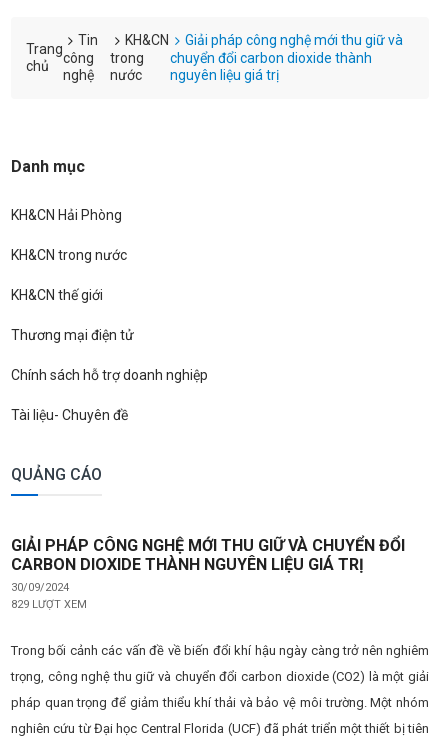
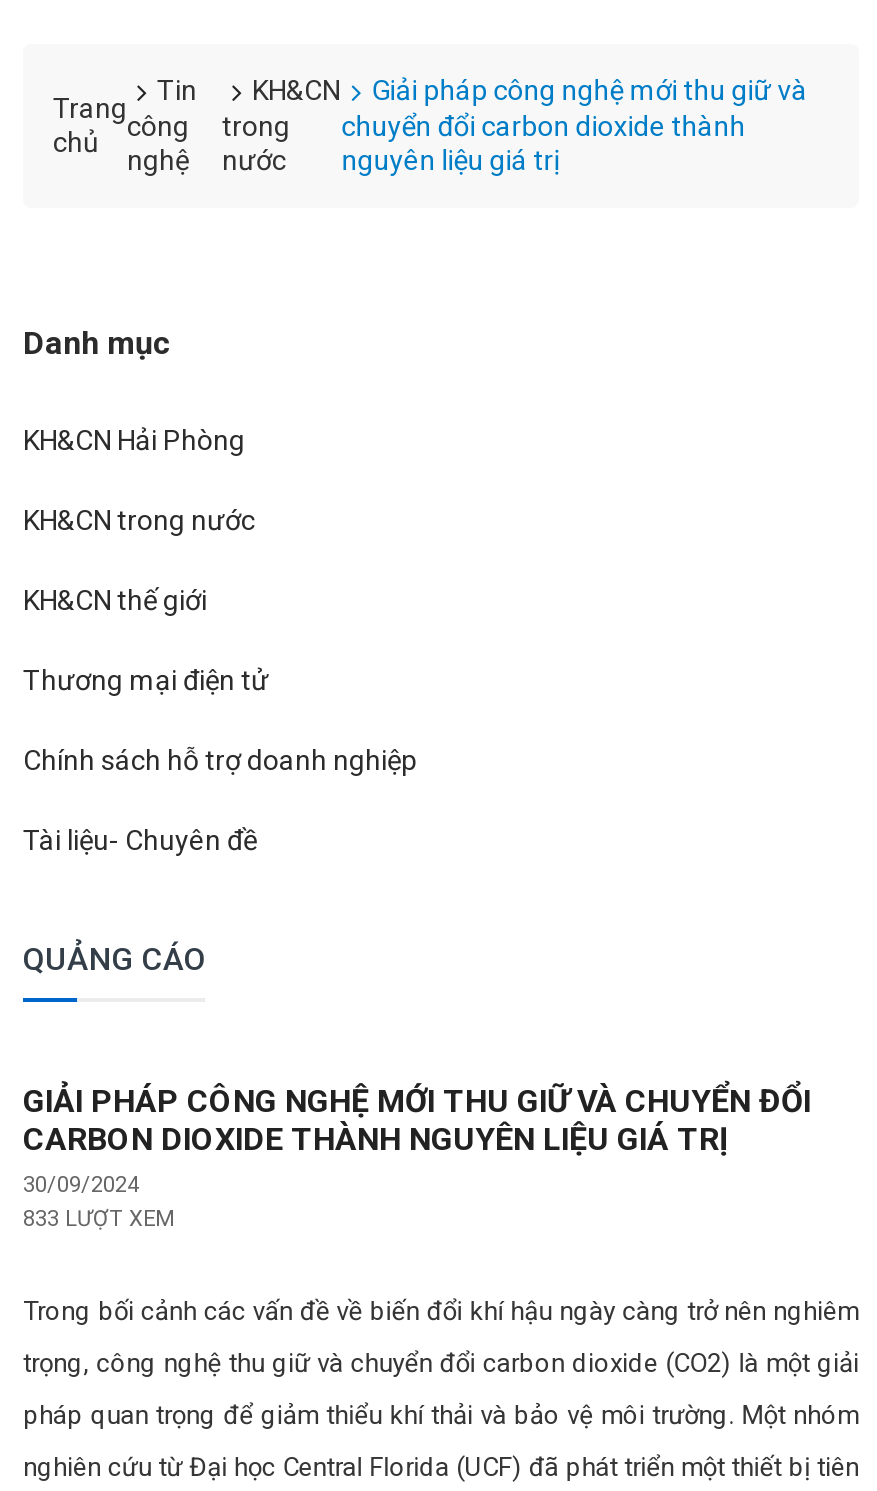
[11,598,87,611] 829 LƯỢT XEM -> [23,1206,175,1232] 833 LƯỢT XEM

